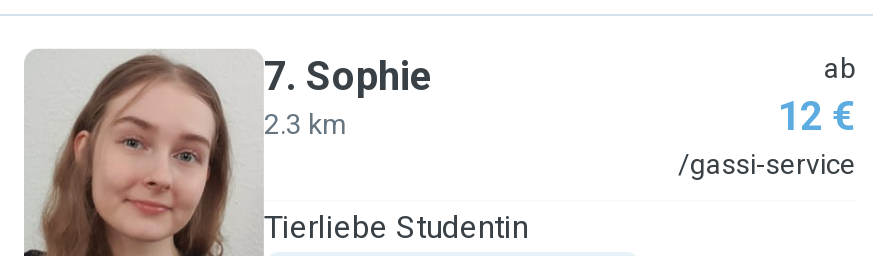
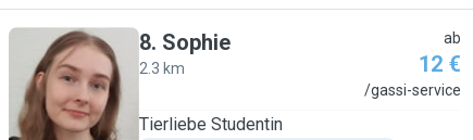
[264,52,432,100] 7. Sophie -> [139,29,231,55] 8. Sophie

